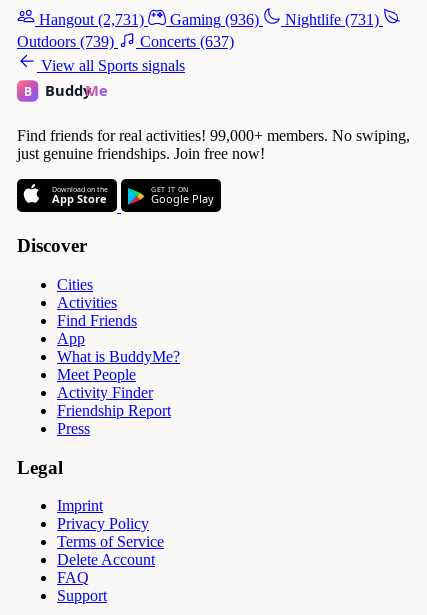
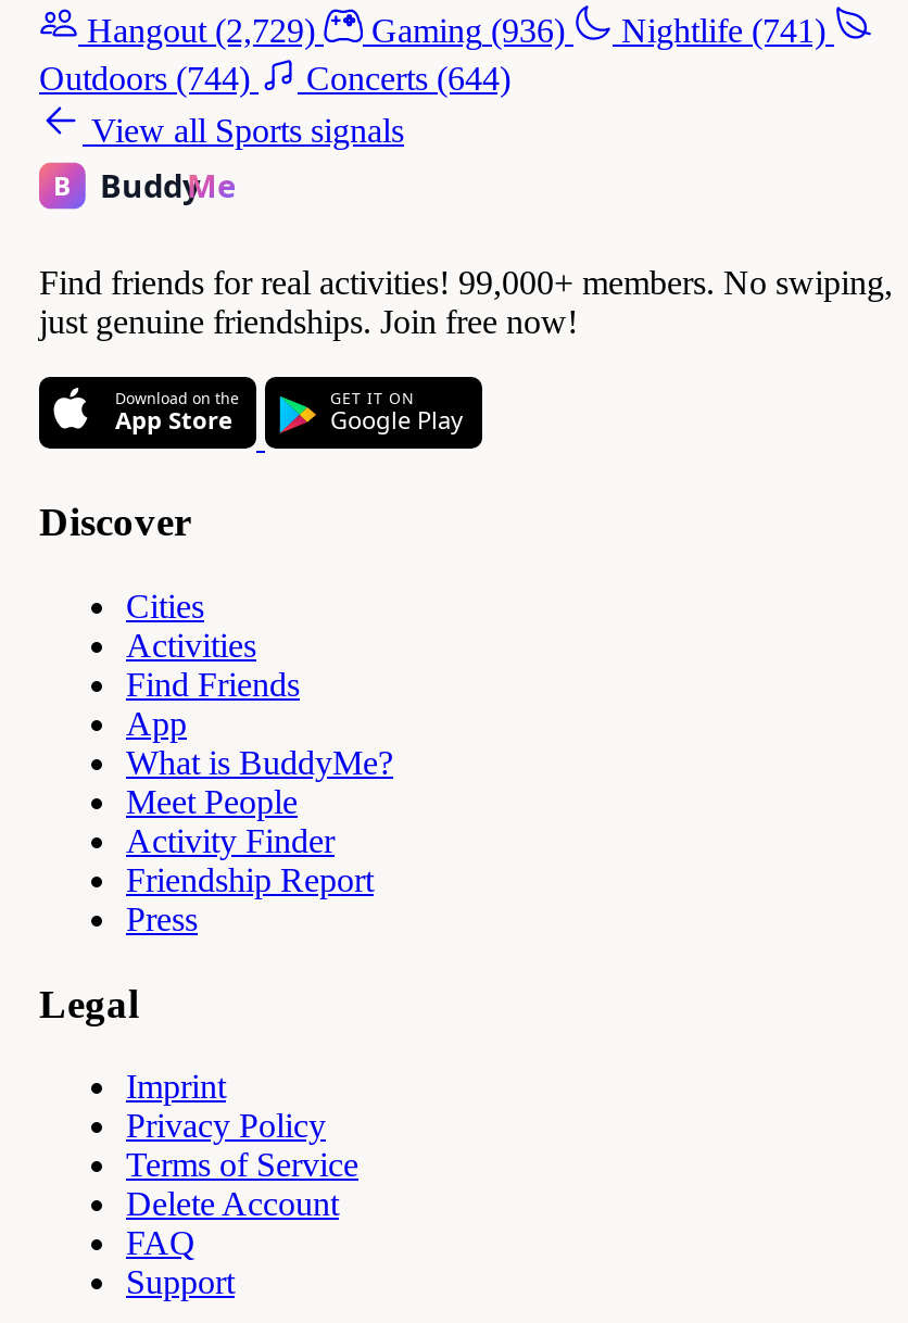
[39,11,144,28] Hangout (2,731) -> [87,13,315,50] Hangout (2,729)
[285,11,379,28] Nightlife (731) -> [621,13,825,50] Nightlife (741)
[17,33,114,50] Outdoors (739) -> [39,61,250,98] Outdoors (744)
[140,33,234,50] Concerts (637) -> [306,61,510,98] Concerts (644)

